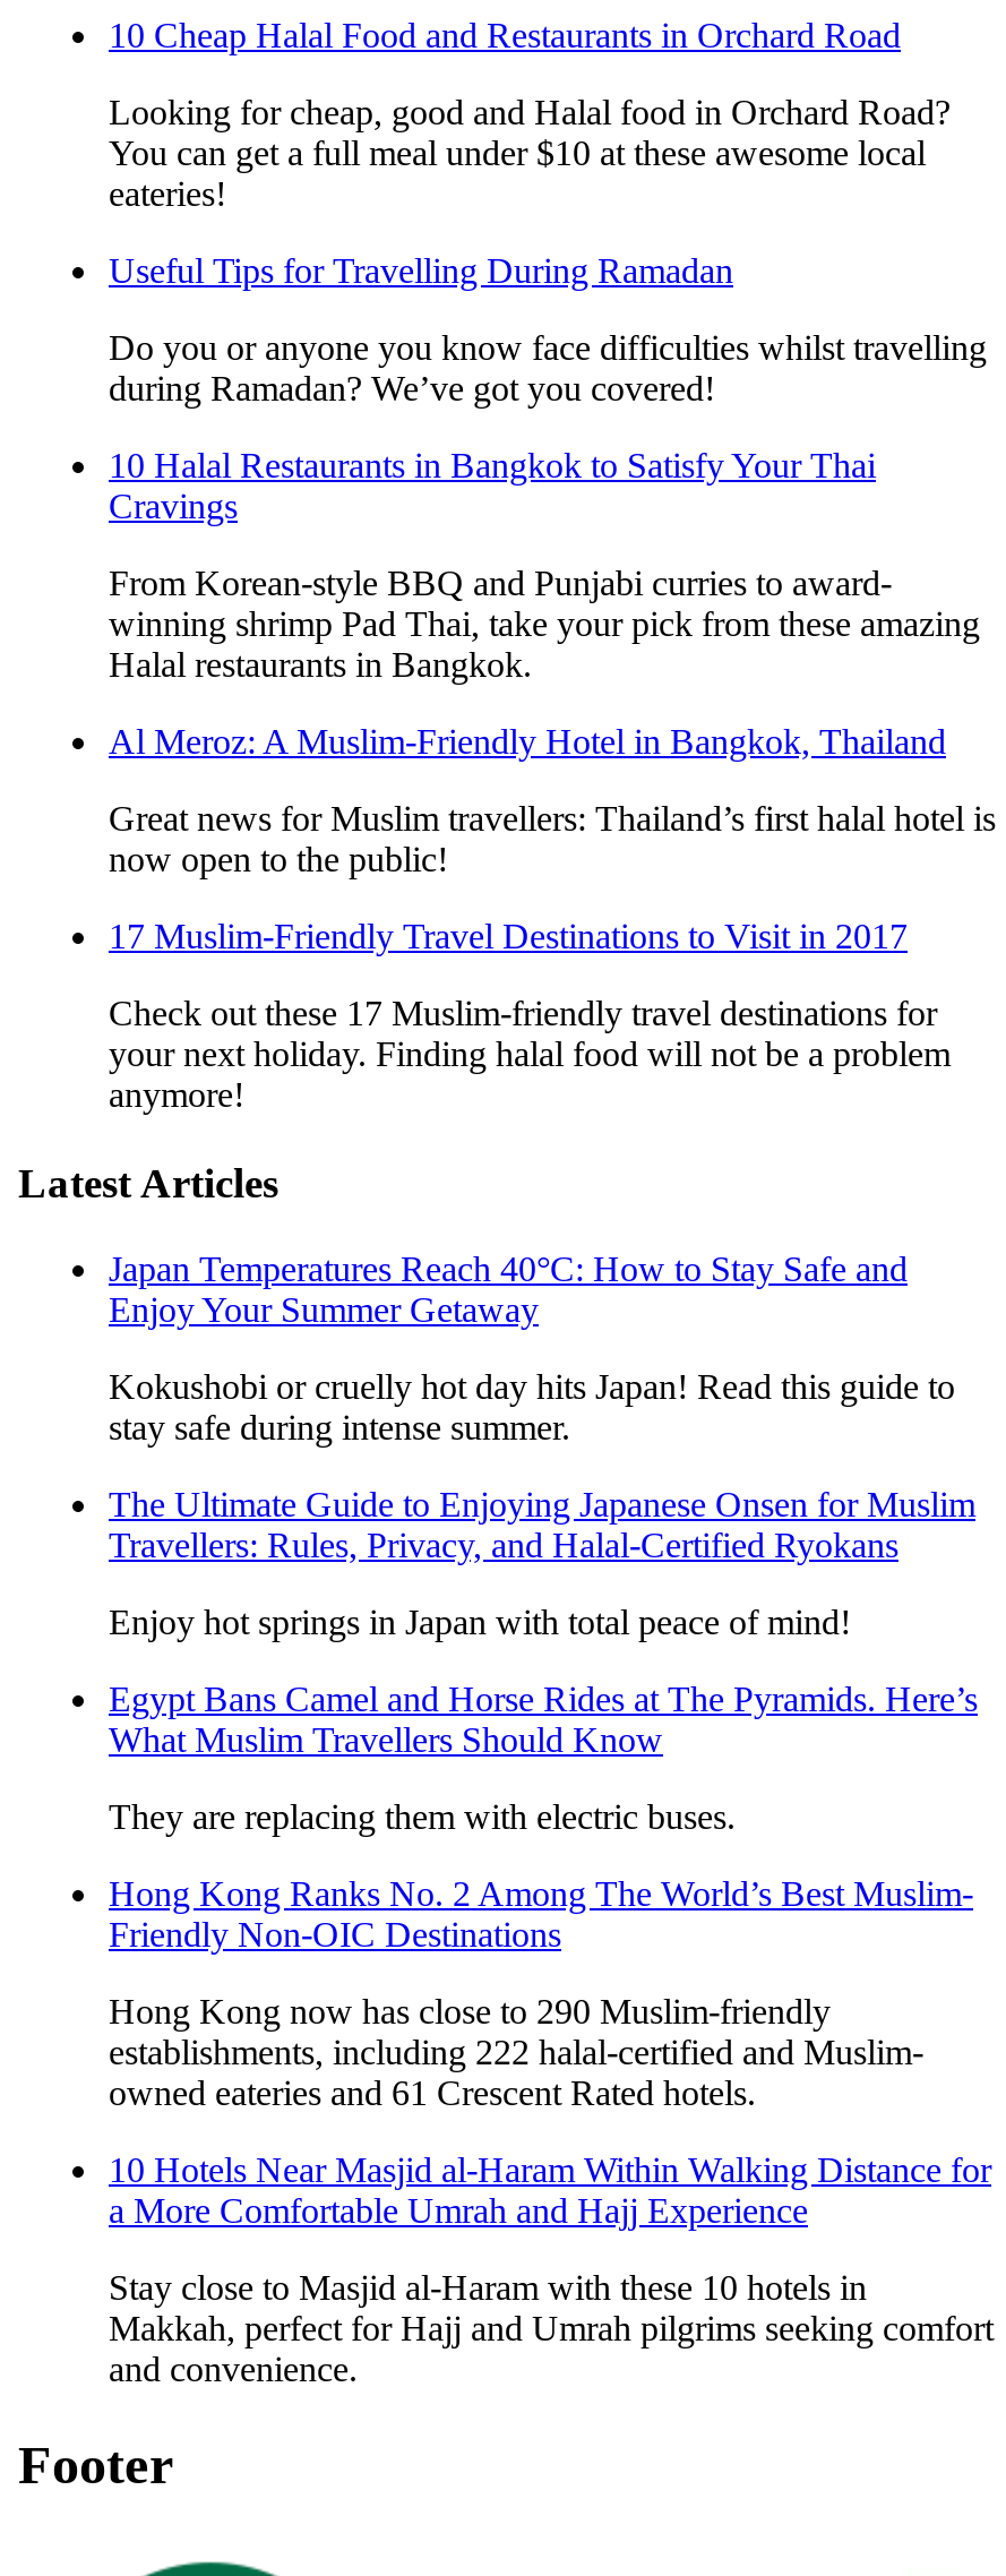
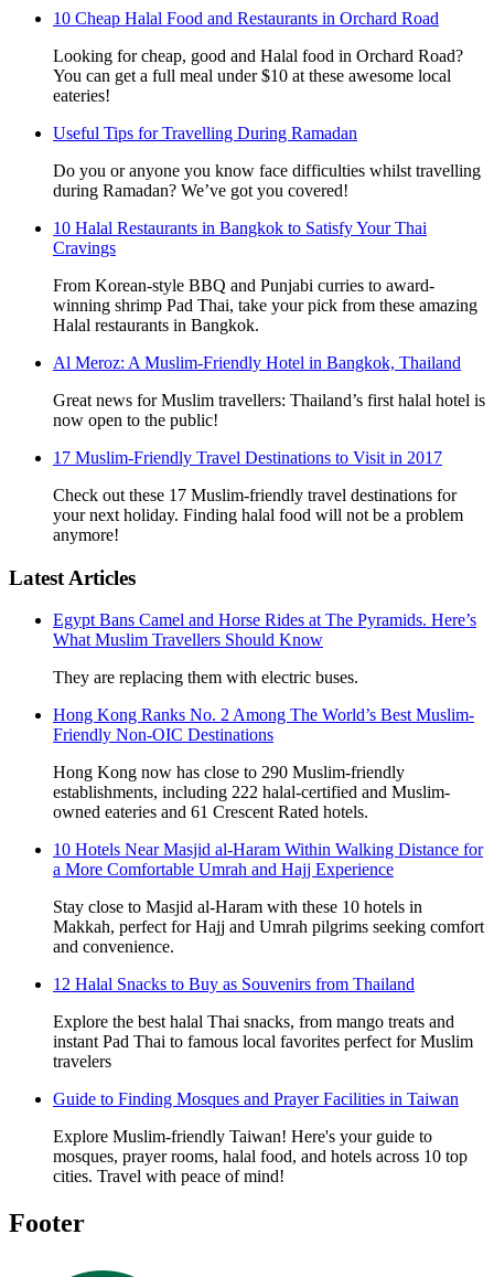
[109,1250,975,1642] Japan Temperatures Reach 40°C: How to Stay Safe and | Enjoy Your Summer Getaway | Kokushobi or cruelly hot day hits Japan! Read this guide to | stay safe during intense summer. | The Ultimate Guide to Enjoying Japanese Onsen for Muslim | Travellers: Rules, Privacy, and Halal-Certified Ryokans | Enjoy hot springs in Japan with total peace of mind! -> none
moved [109,1681,994,2389] -> [53,611,484,956]: Egypt Bans Camel and Horse Rides at The Pyramids. Here’s | What Muslim Travellers Should Know | They are replacing them with electric buses. | ... | Makkah, perfect for Hajj and Umrah pilgrims seeking comfort | and convenience.
none -> [53,975,473,1186] 12 Halal Snacks to Buy as Souvenirs from Thailand | Explore the best halal Thai snacks, from mango treats and | instant Pad Thai to famous local favorites perfect for Muslim | travelers | Guide to Finding Mosques and Prayer Facilities in Taiwan | Explore Muslim-friendly Taiwan! Here's your guide to | mosques, prayer rooms, halal food, and hotels across 10 top | cities. Travel with peace of mind!

